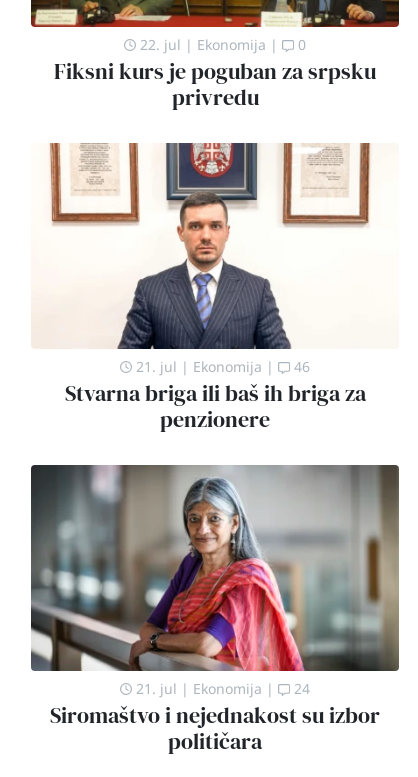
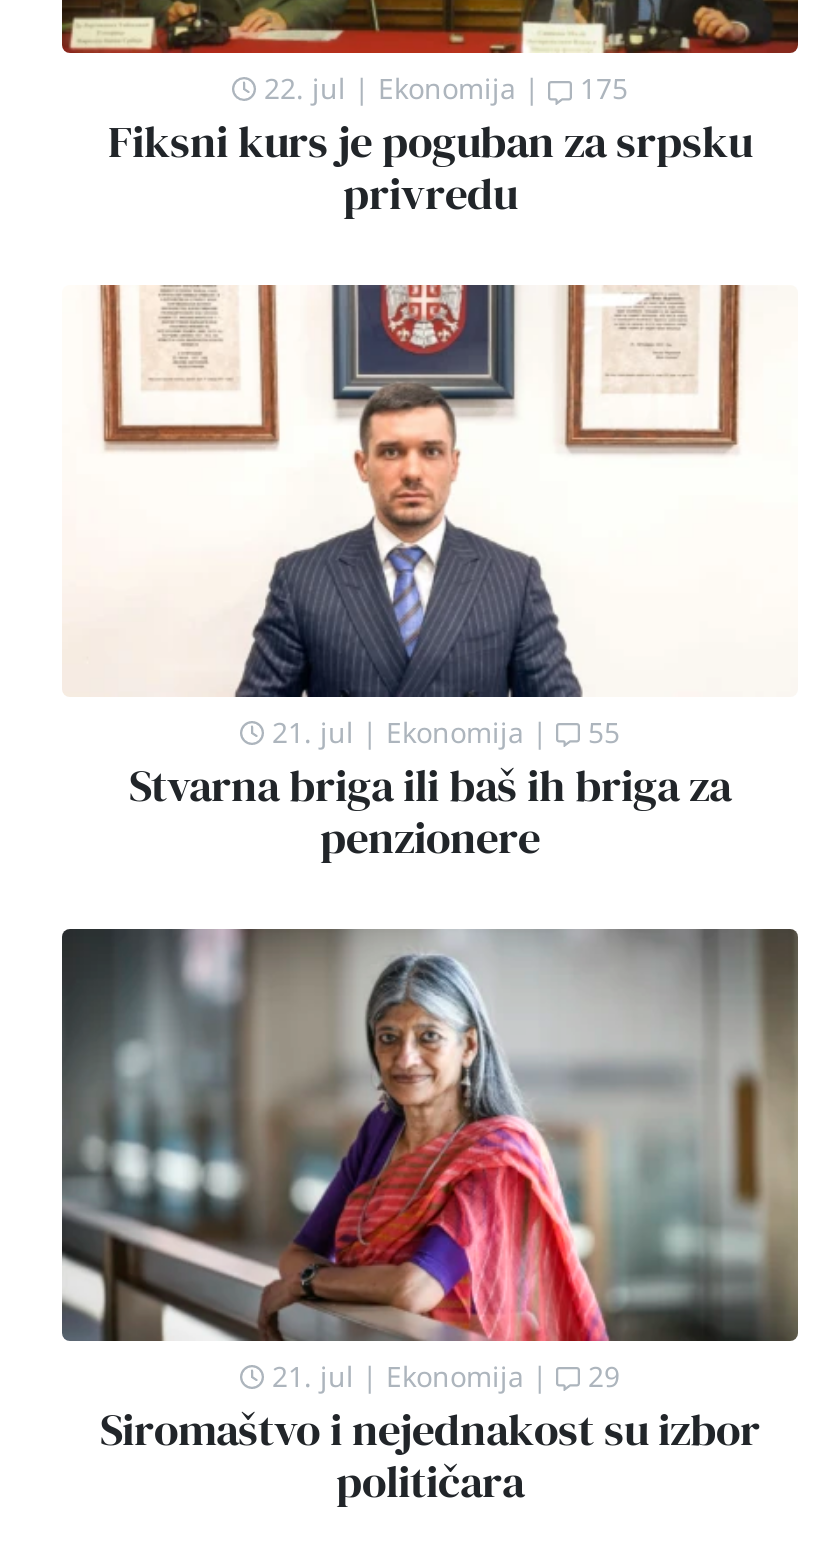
[298,35,306,54] 0 -> [580,70,628,108] 175
[294,357,310,376] 46 -> [588,714,620,752] 55
[294,679,310,698] 24 -> [588,1358,620,1396] 29

